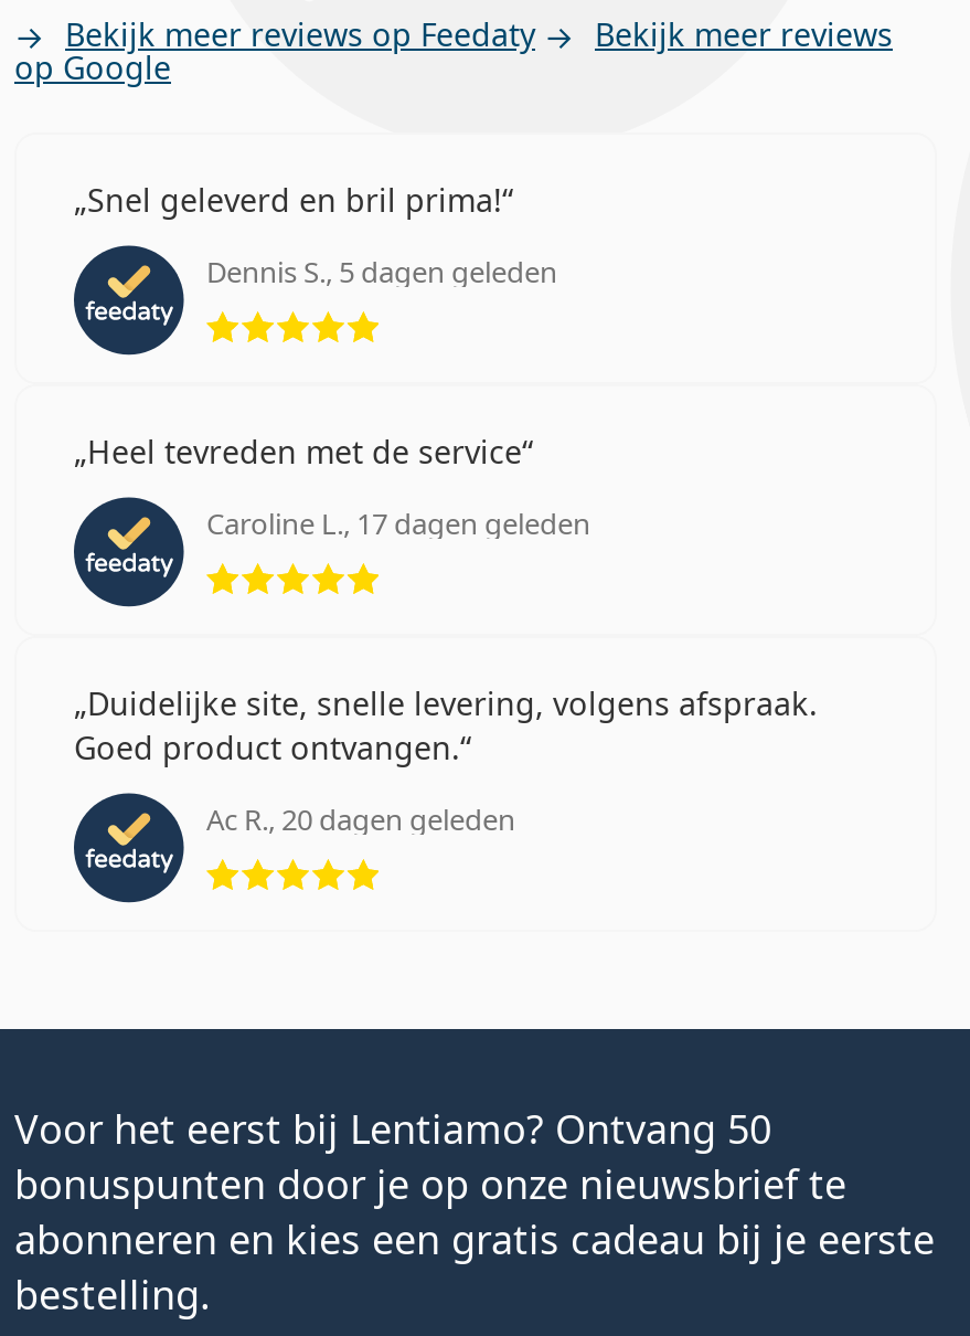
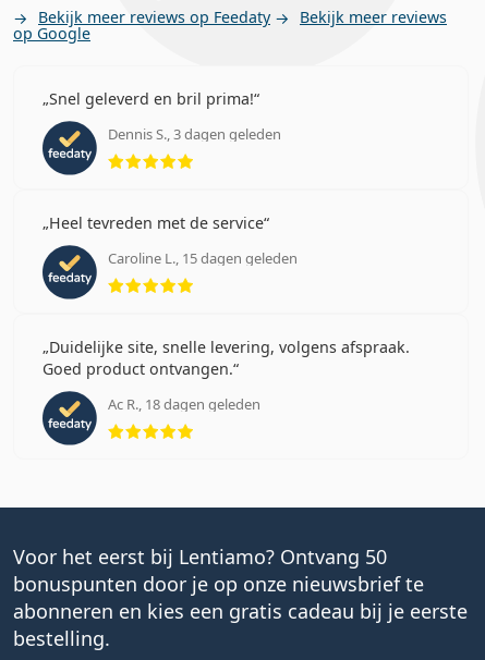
[206,252,557,292] Dennis S., 5 dagen geleden -> [108,124,281,144] Dennis S., 3 dagen geleden
[206,504,590,544] Caroline L., 17 dagen geleden -> [108,249,298,268] Caroline L., 15 dagen geleden
[206,800,515,840] Ac R., 20 dagen geleden -> [108,394,260,414] Ac R., 18 dagen geleden

